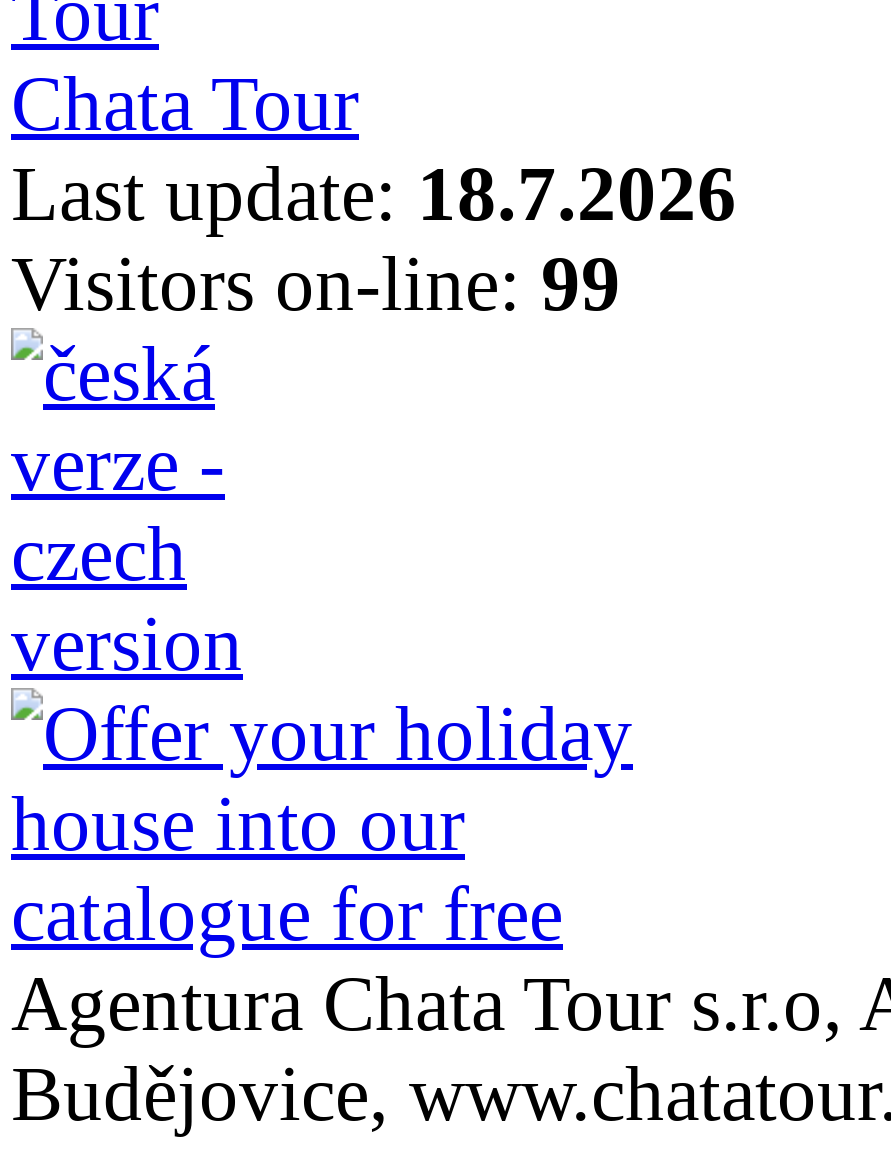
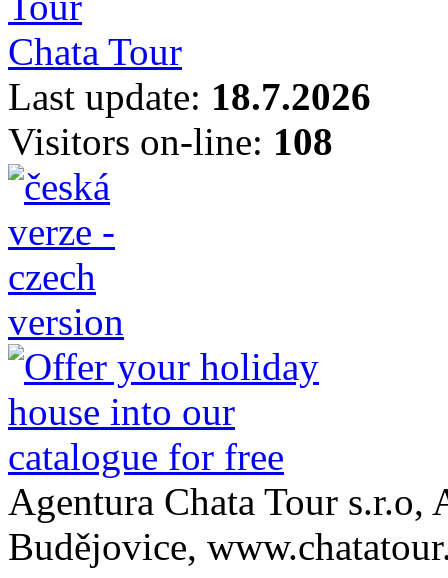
[11,240,621,326] Visitors on-line: 99 -> [8,120,333,163] Visitors on-line: 108

